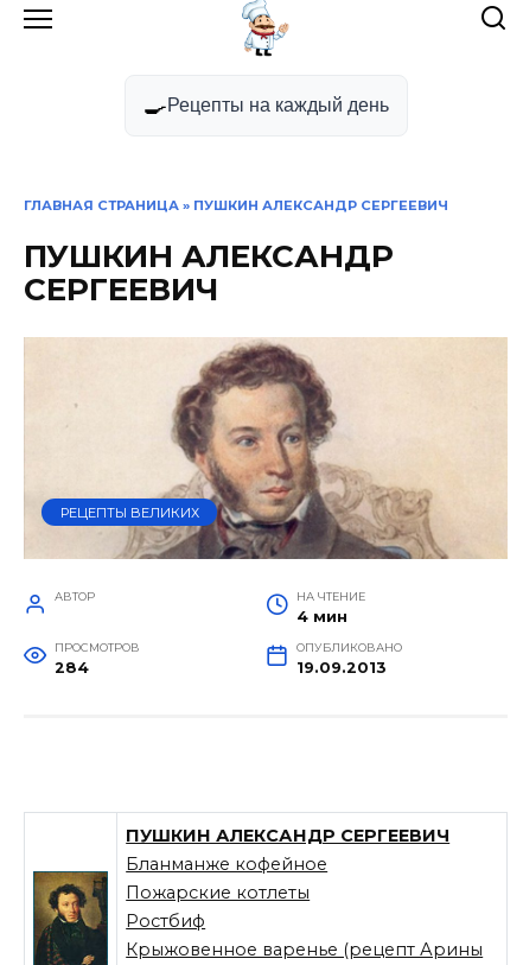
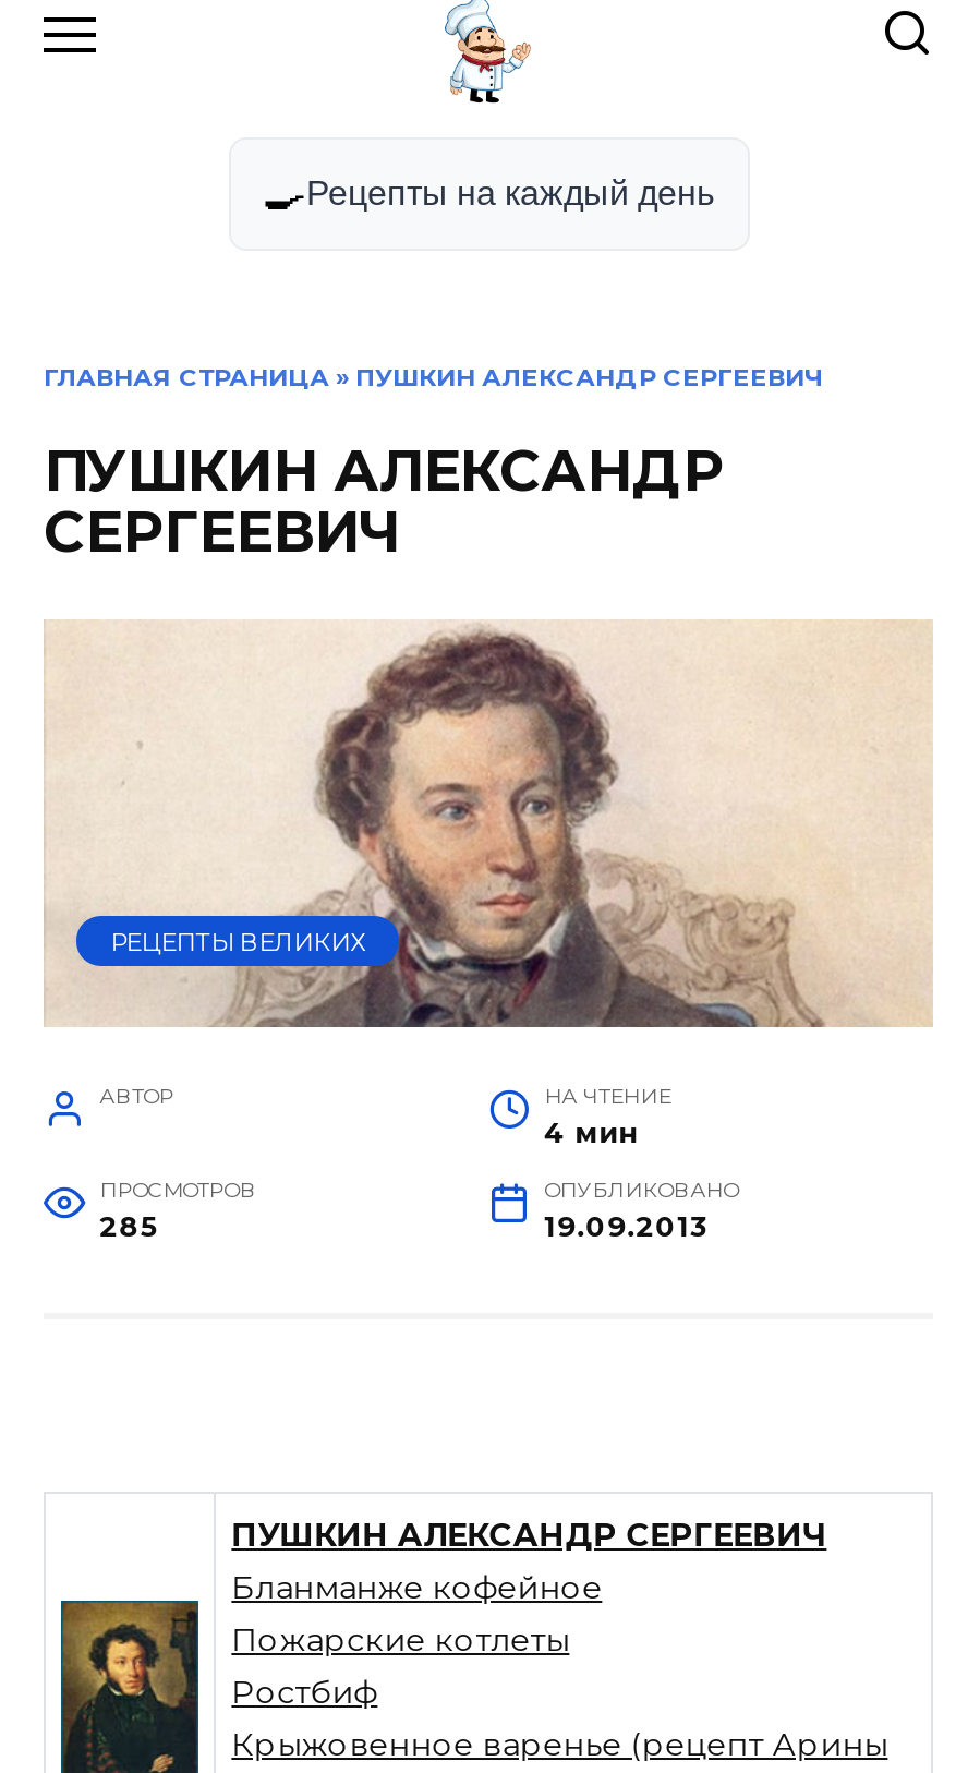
[54,659,88,677] 284 -> [99,1211,158,1244] 285

